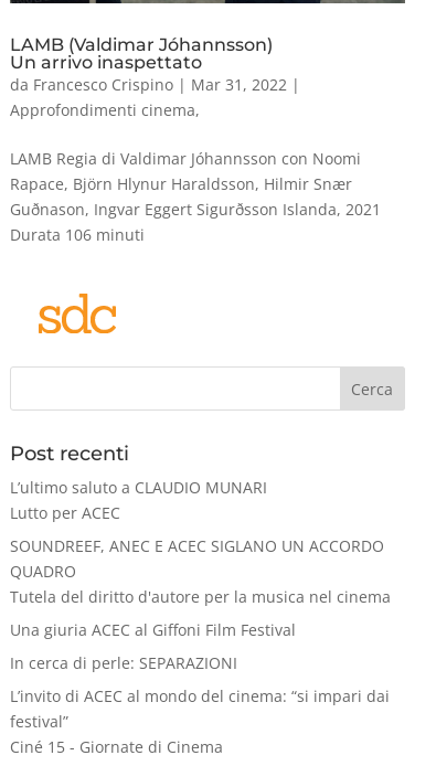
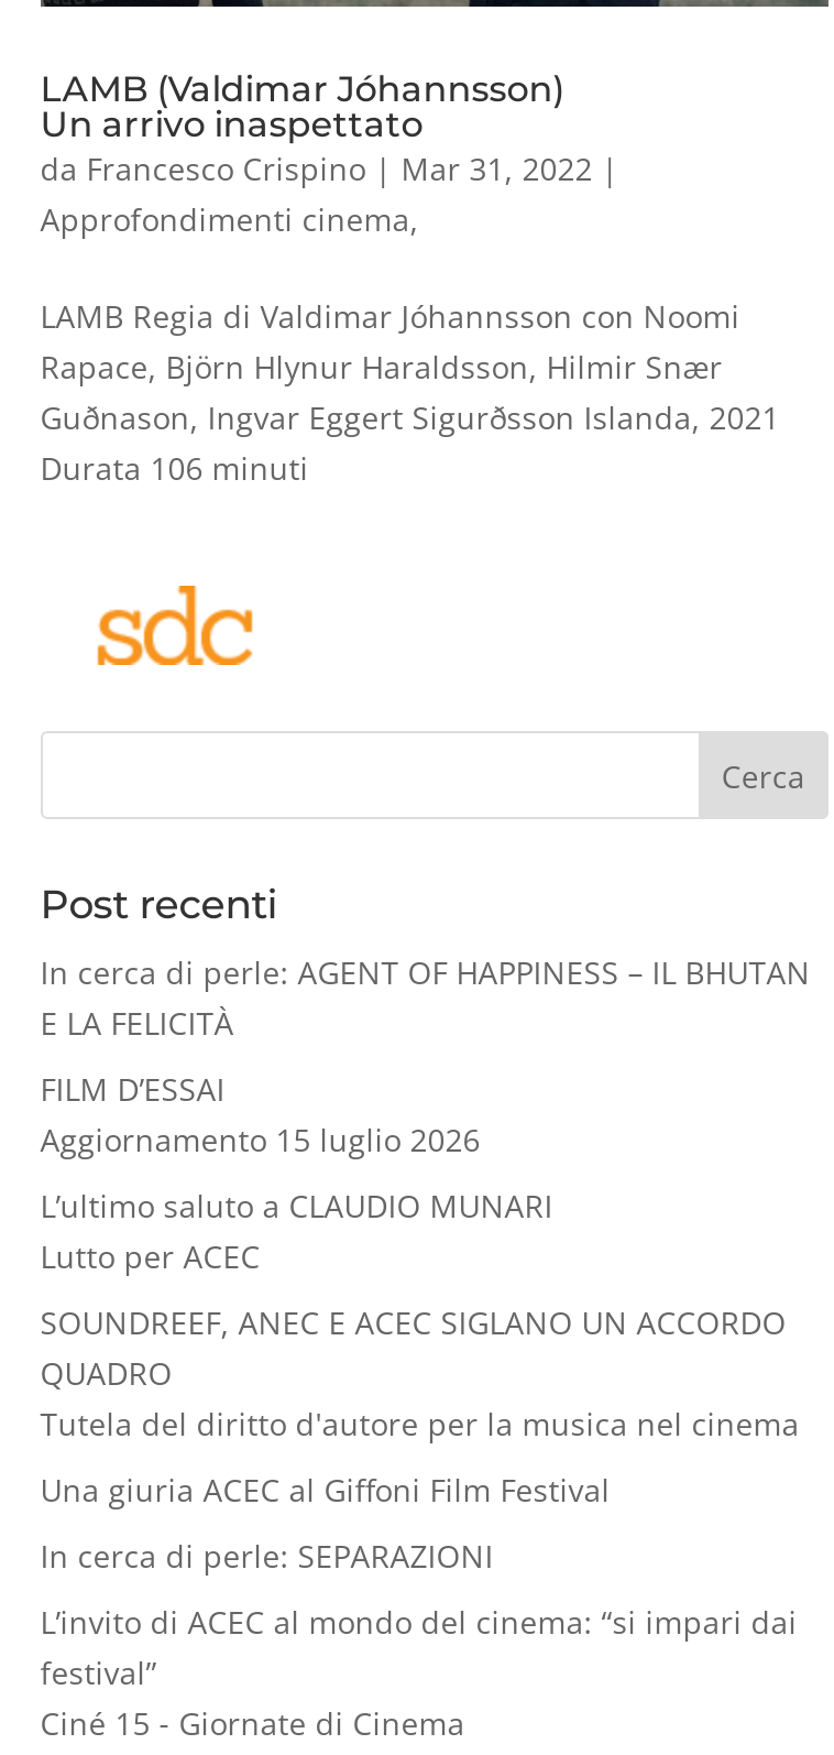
none -> [40,952,810,1161] In cerca di perle: AGENT OF HAPPINESS – IL BHUTAN | E LA FELICITÀ | FILM D’ESSAI | Aggiornamento 15 luglio 2026

